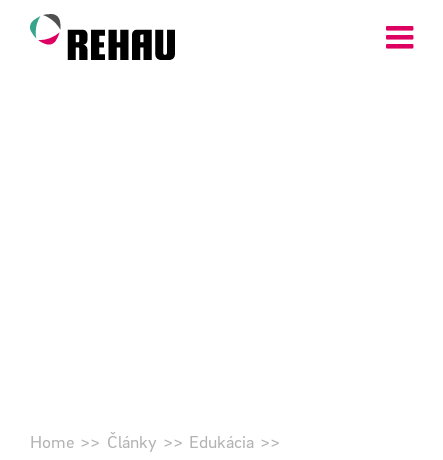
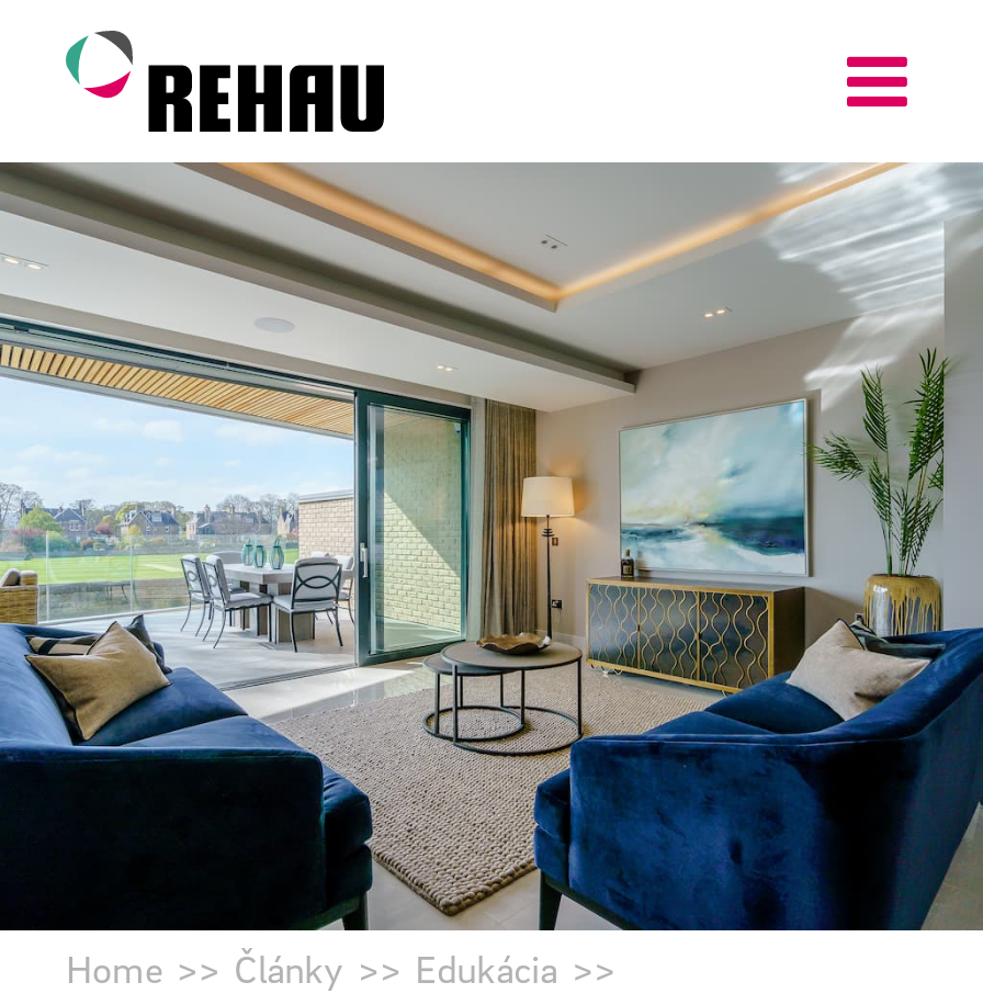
none -> [7,160,976,933] [image]

